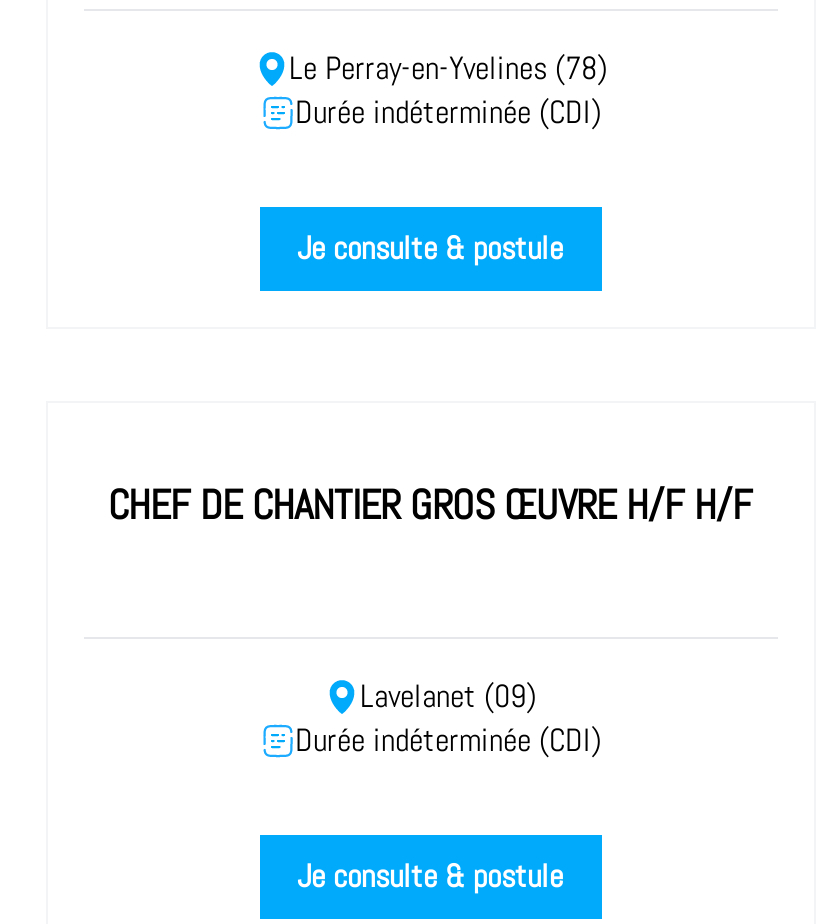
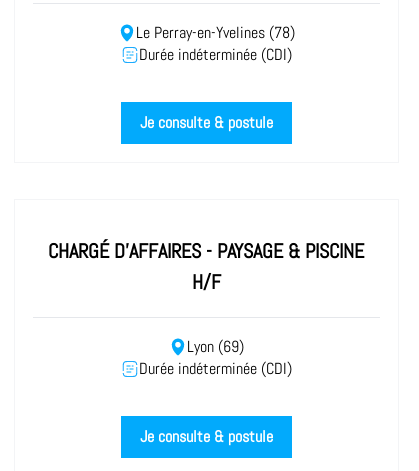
[108,479,752,531] CHEF DE CHANTIER GROS ŒUVRE H/F H/F -> [48,238,364,295] CHARGÉ D'AFFAIRES - PAYSAGE & PISCINE | H/F
[360,677,536,717] Lavelanet (09) -> [186,337,243,357] Lyon (69)

